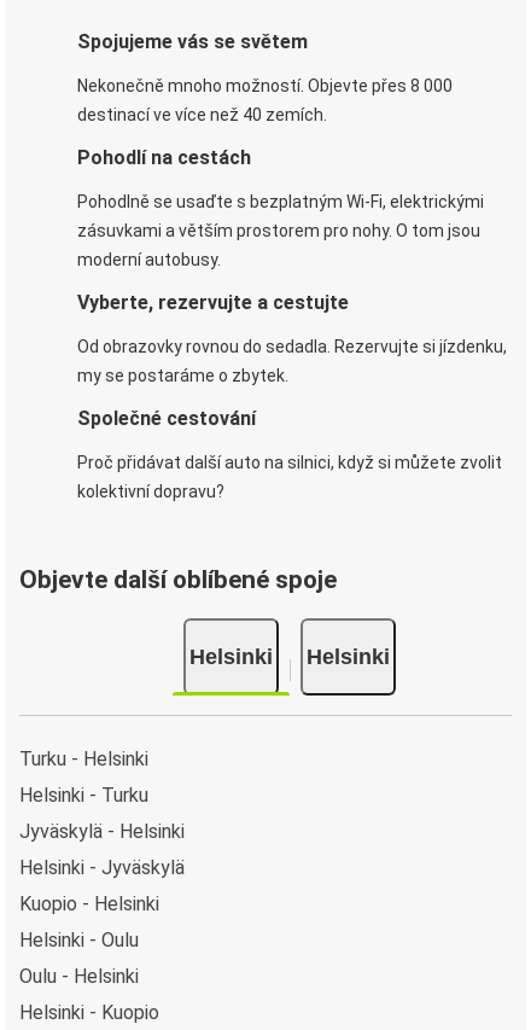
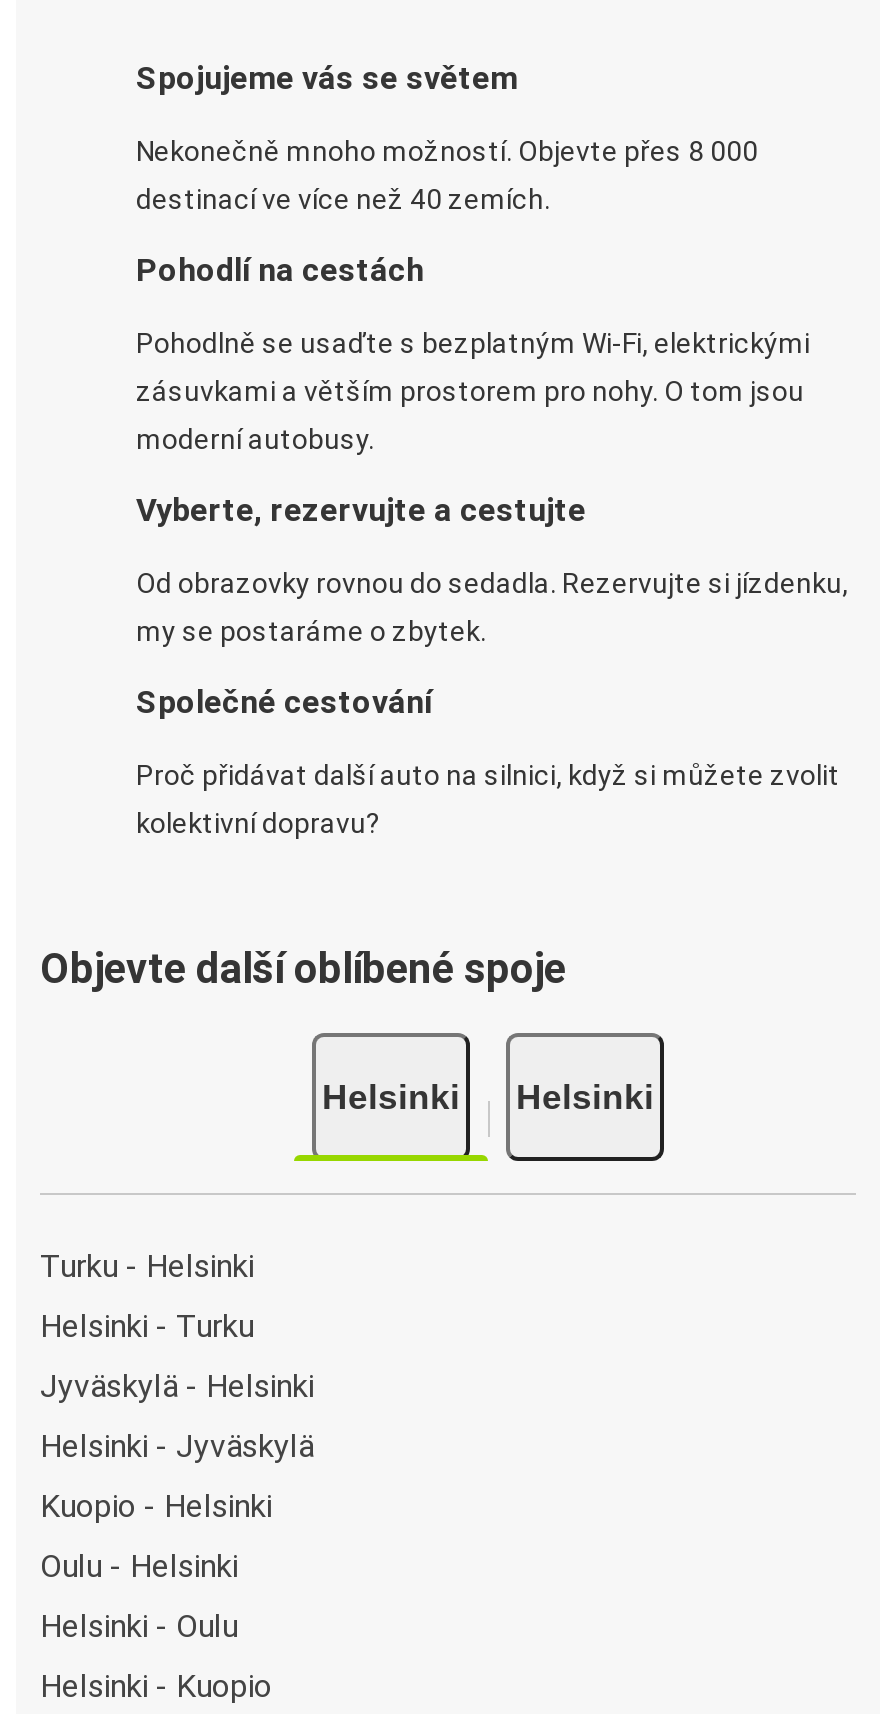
moved [19,928,139,951] -> [40,1606,238,1644]: Helsinki - Oulu
moved [19,964,139,987] -> [40,1546,238,1584]: Oulu - Helsinki

